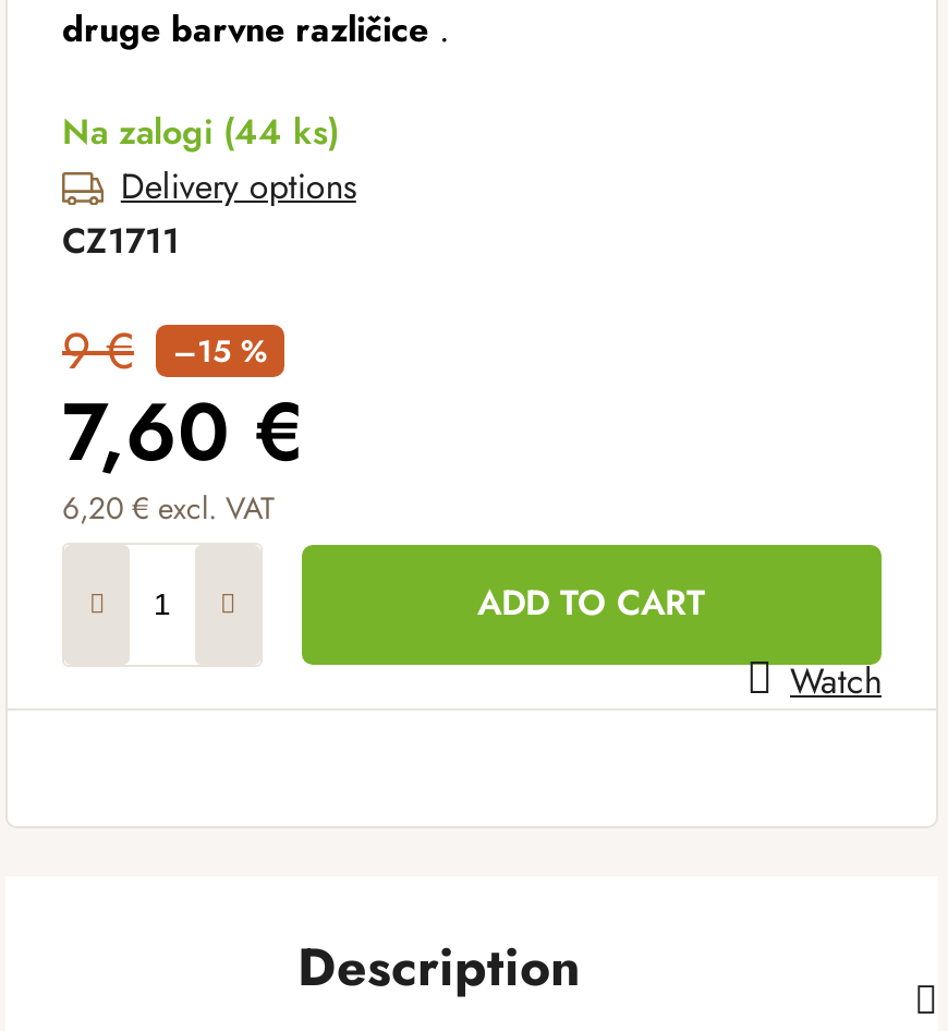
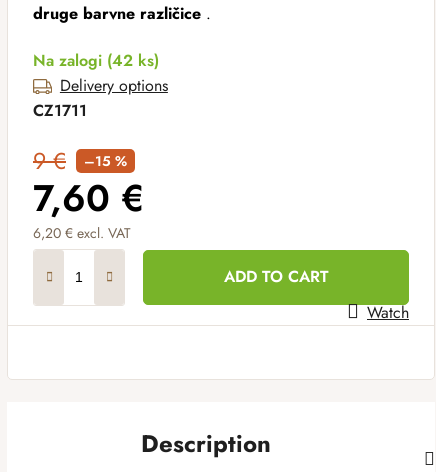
[62,107,339,157] Na zalogi (44 ks) -> [33,49,159,72] Na zalogi (42 ks)

